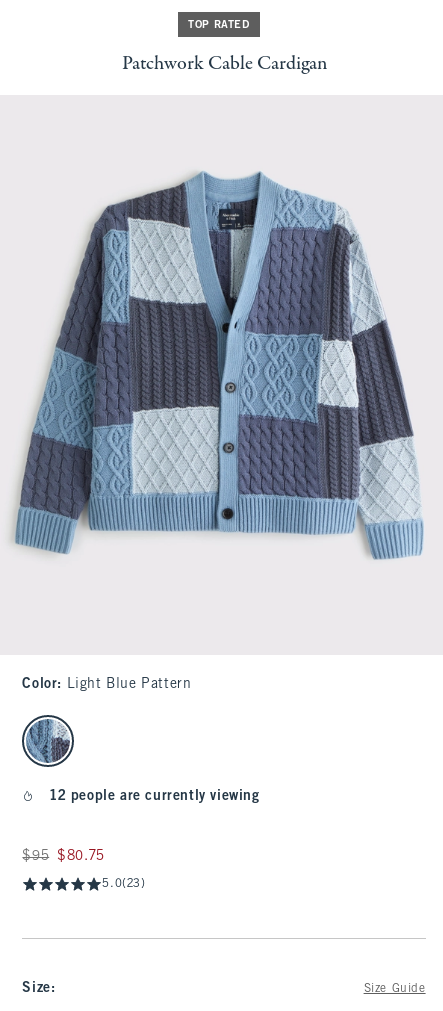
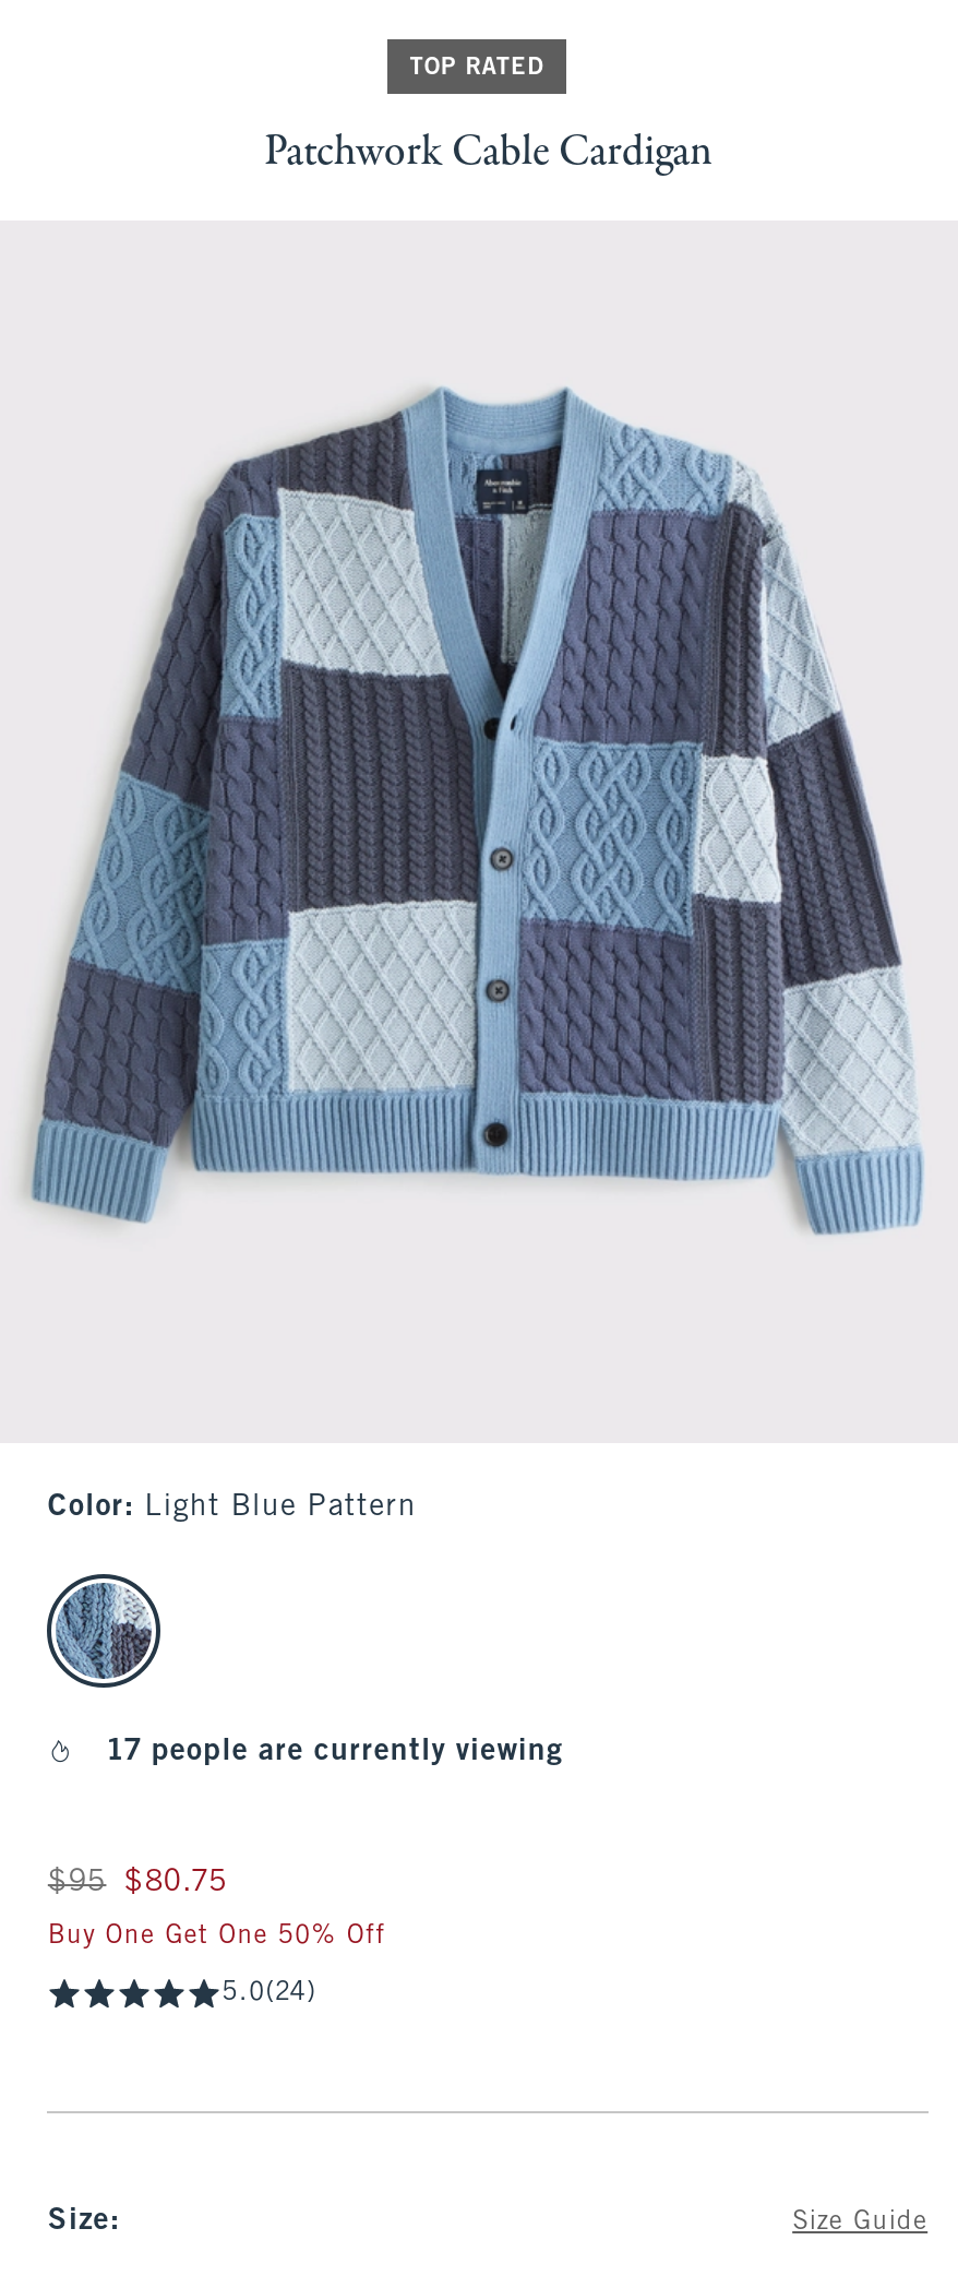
[50,790,260,803] 12 people are currently viewing -> [108,1738,563,1766] 17 people are currently viewing
[102,878,146,890] 5.0(23) -> [48,1923,386,2006] Buy One Get One 50% Off | 5.0(24)

